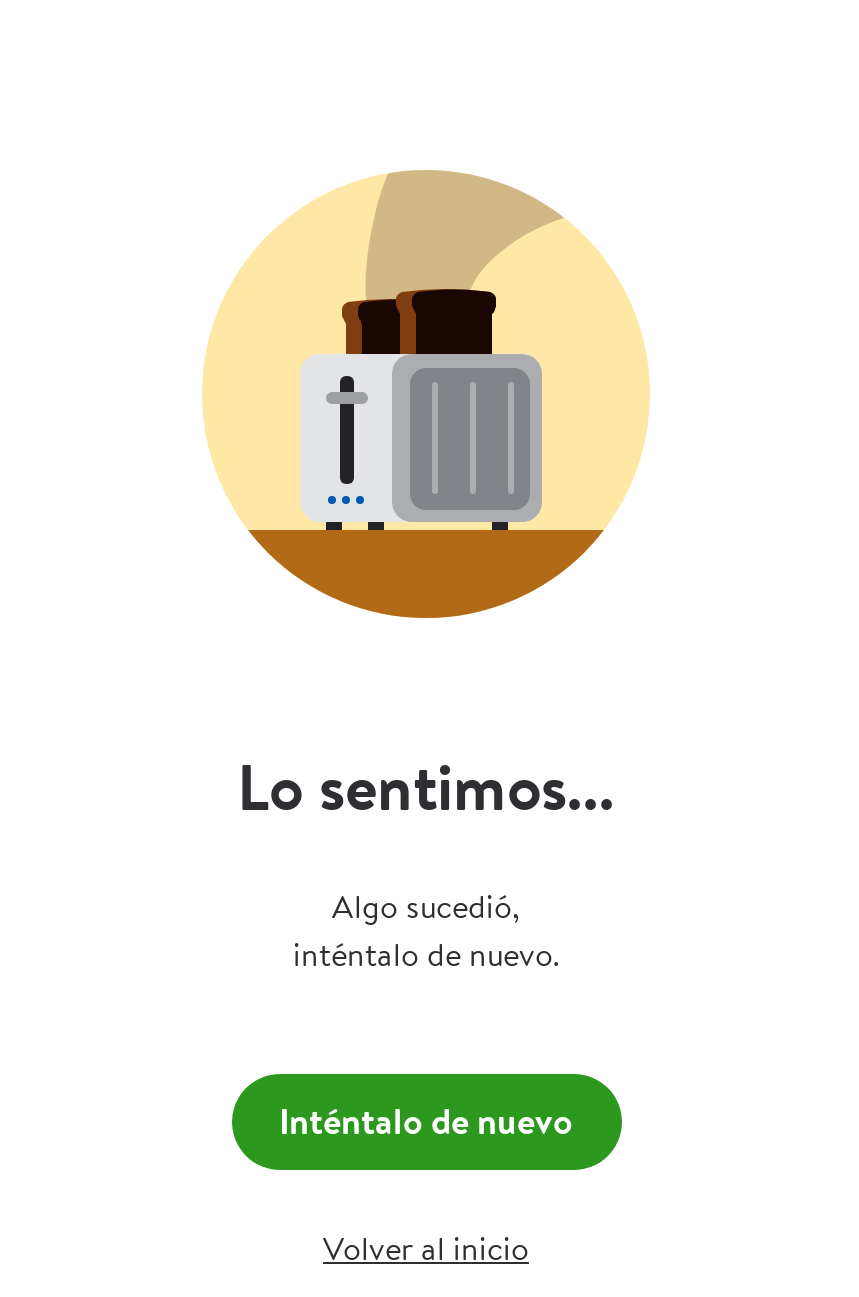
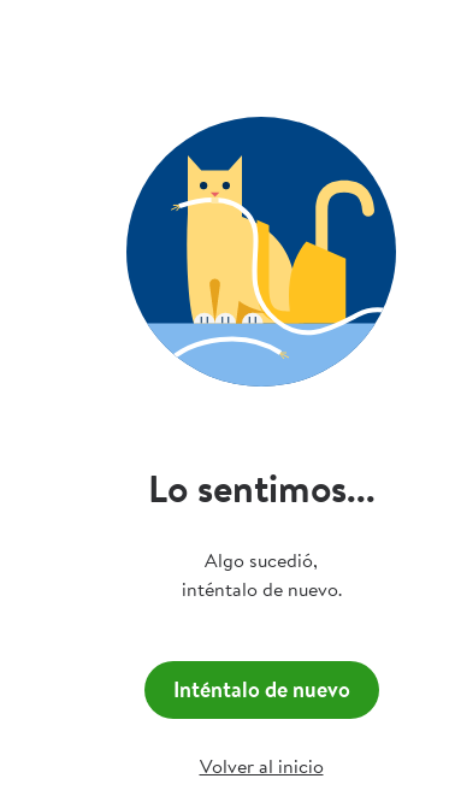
[202,168,650,620] [image] -> [125,116,397,388] [image]

